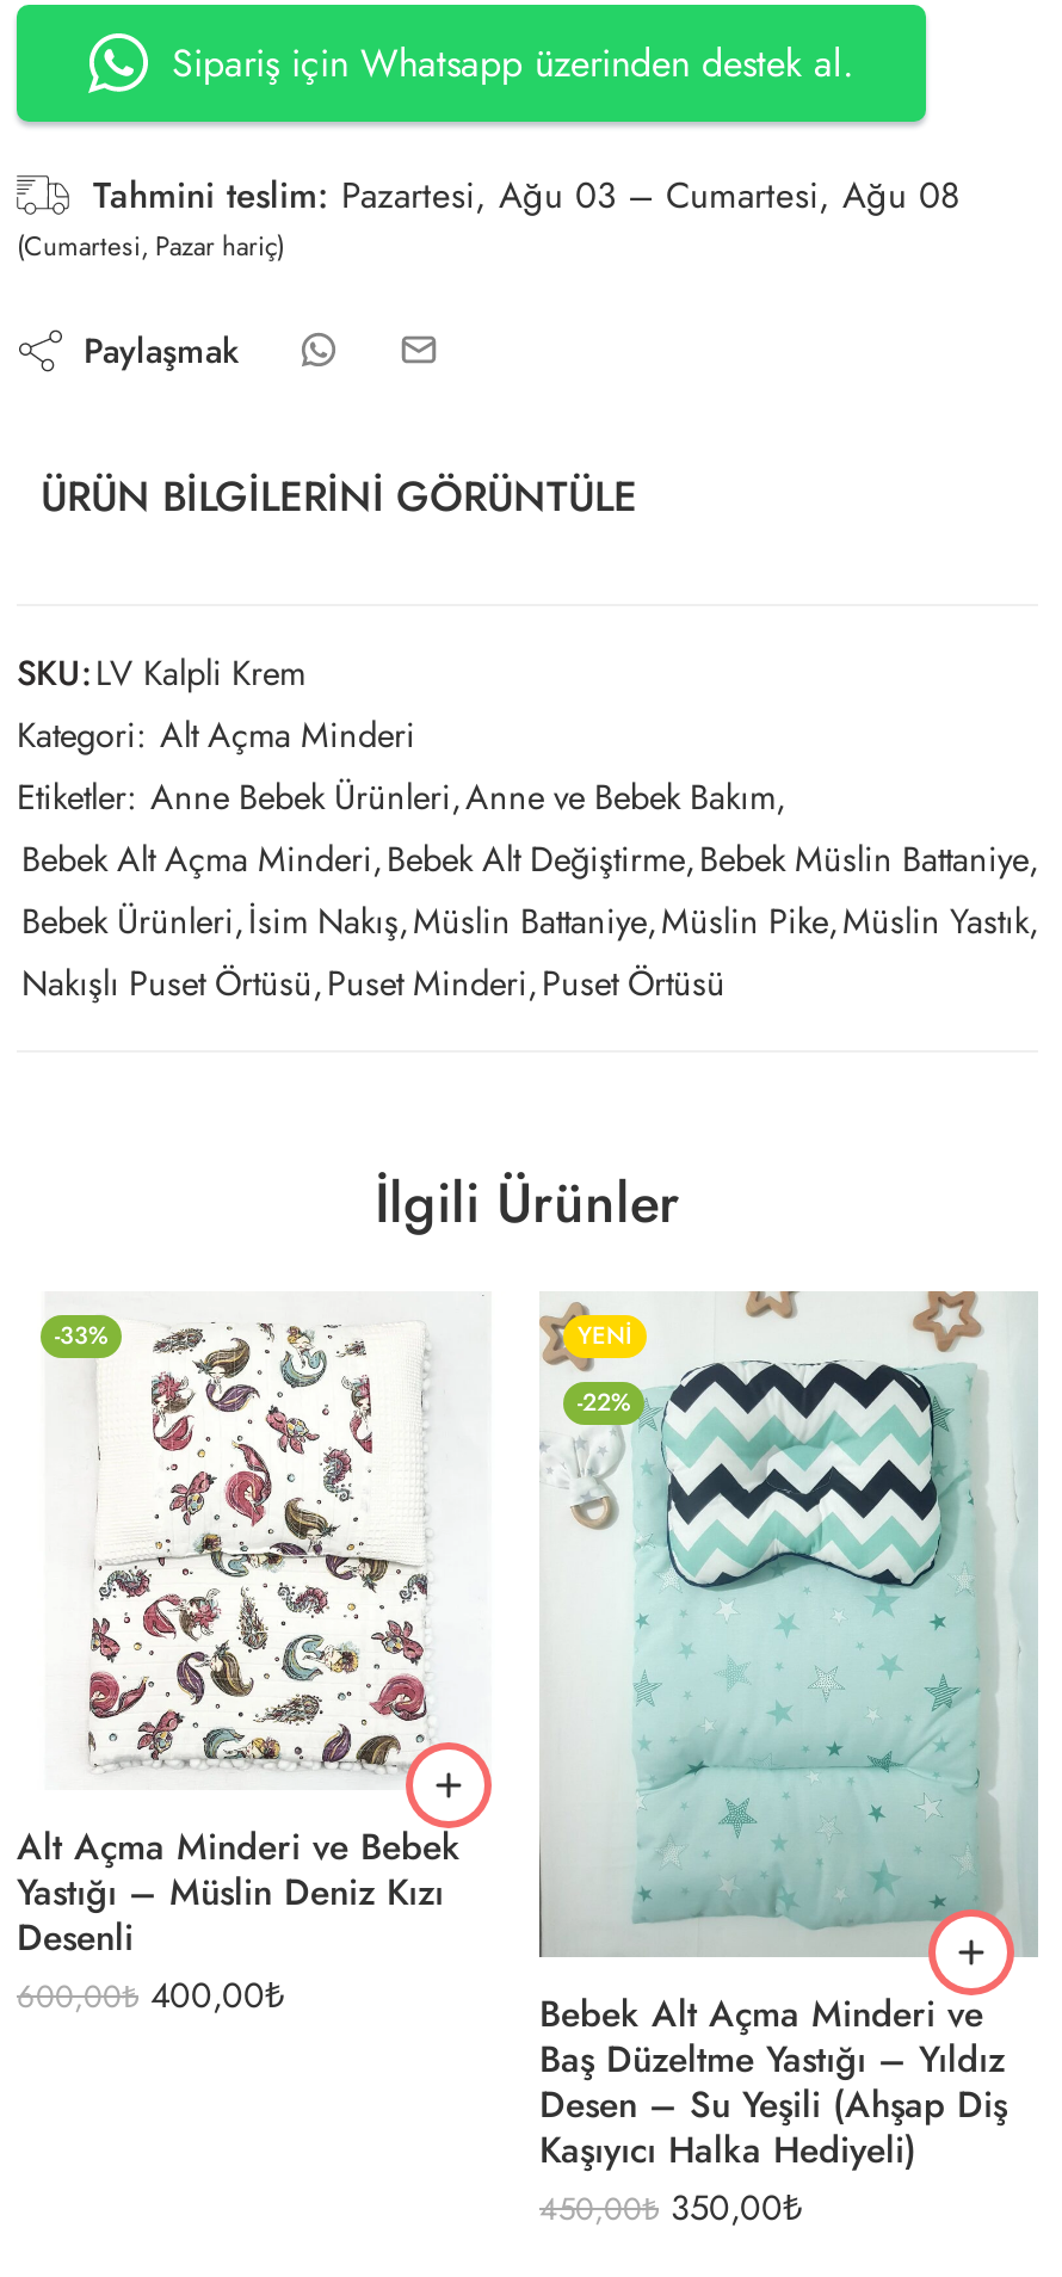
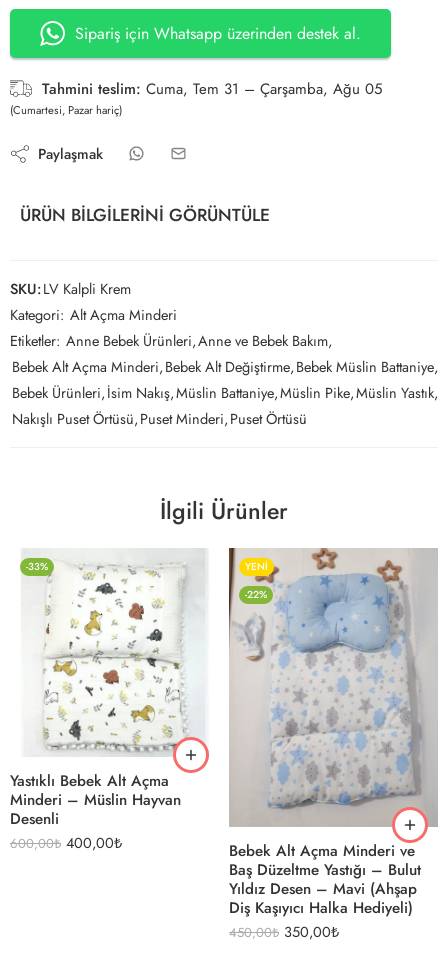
[93,170,959,222] Tahmini teslim: Pazartesi, Ağu 03 – Cumartesi, Ağu 08 -> [42,78,382,100] Tahmini teslim: Cuma, Tem 31 – Çarşamba, Ağu 05
[539,1291,1031,1931] [image] -> [228,547,436,815] [image]
[17,1322,461,1919] [image] | Alt Açma Minderi ve Bebek | Yastığı – Müslin Deniz Kızı -> [10,562,189,811] [image] | Yastıklı Bebek Alt Açma | Minderi – Müslin Hayvan
[539,2033,1007,2176] Baş Düzeltme Yastığı – Yıldız | Desen – Su Yeşili (Ahşap Diş | Kaşıyıcı Halka Hediyeli) -> [229,859,421,919] Baş Düzeltme Yastığı – Bulut | Yıldız Desen – Mavi (Ahşap | Diş Kaşıyıcı Halka Hediyeli)

